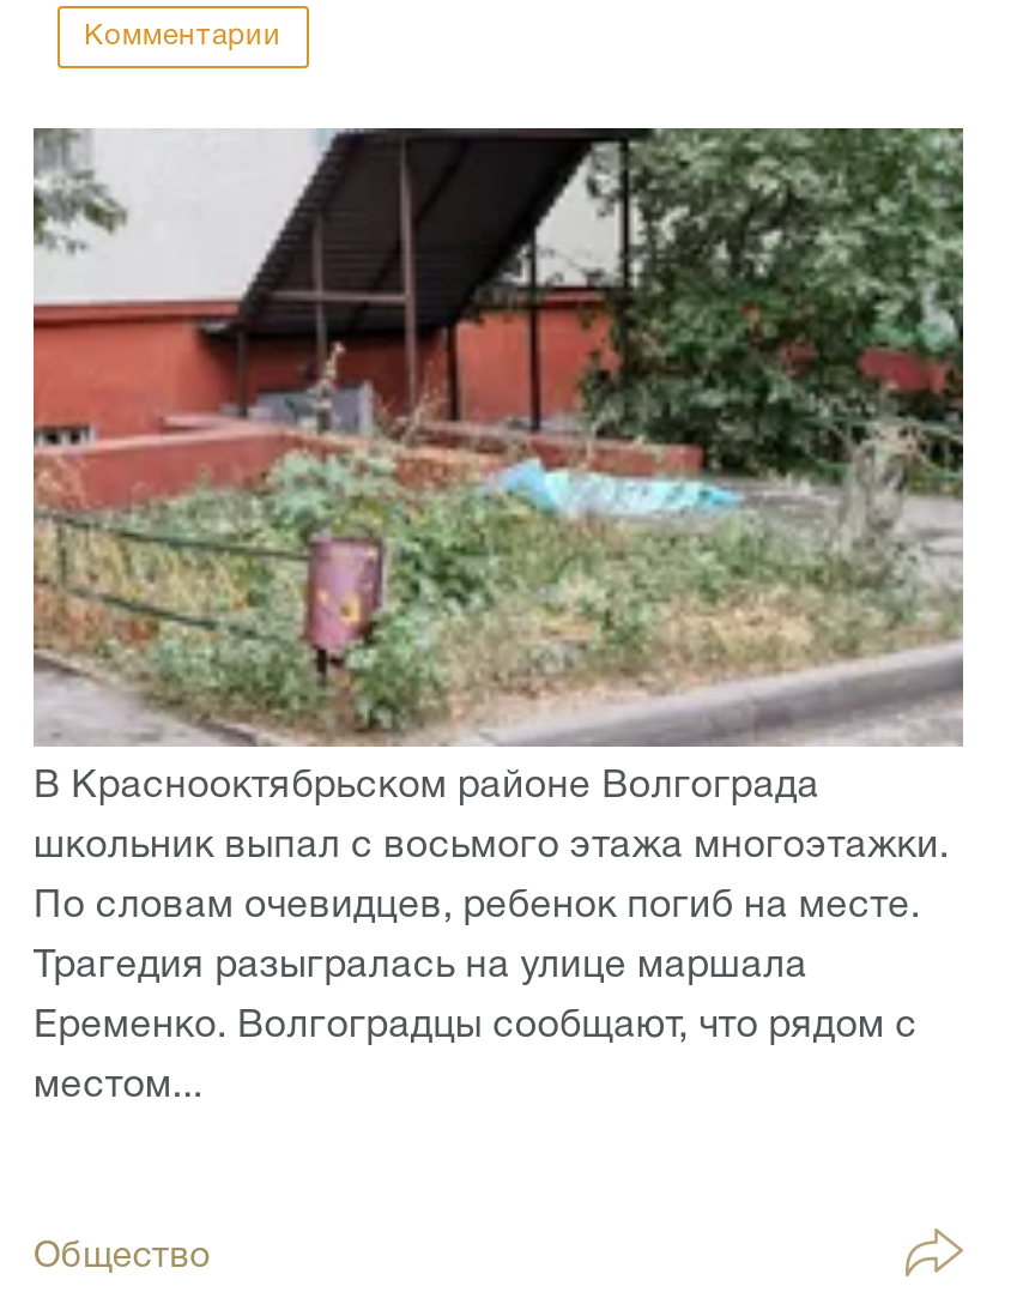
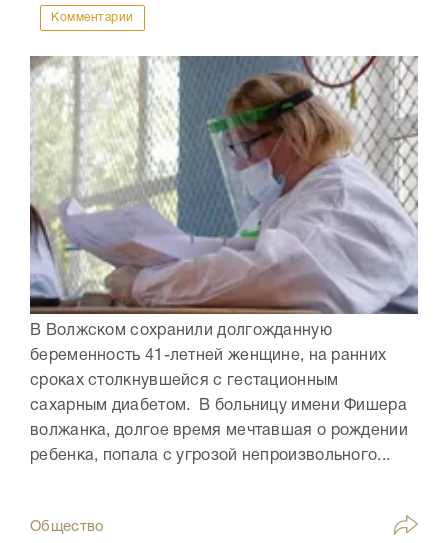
[31,126,966,804] [image] | В Краснооктябрьском районе Волгограда -> [29,55,418,338] [image] | В Волжском сохранили долгожданную
[34,831,949,864] школьник выпал с восьмого этажа многоэтажки. -> [30,349,386,363] беременность 41-летней женщине, на ранних
[34,891,931,924] По словам очевидцев, ребенок погиб на месте. -> [30,374,338,388] сроках столкнувшейся с гестационным
[34,950,808,984] Трагедия разыгралась на улице маршала -> [30,399,407,413] сахарным диабетом. В больницу имени Фишера
[34,1010,917,1044] Еременко. Волгоградцы сообщают, что рядом с -> [30,424,408,438] волжанка, долгое время мечтавшая о рождении
[34,1070,203,1104] местом... -> [30,449,390,463] ребенка, попала с угрозой непроизвольного...

